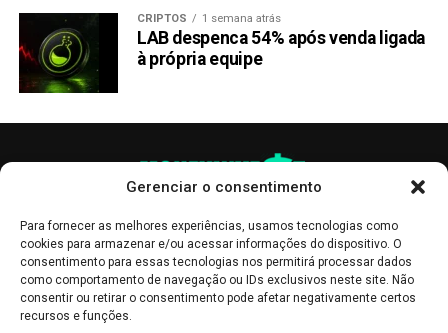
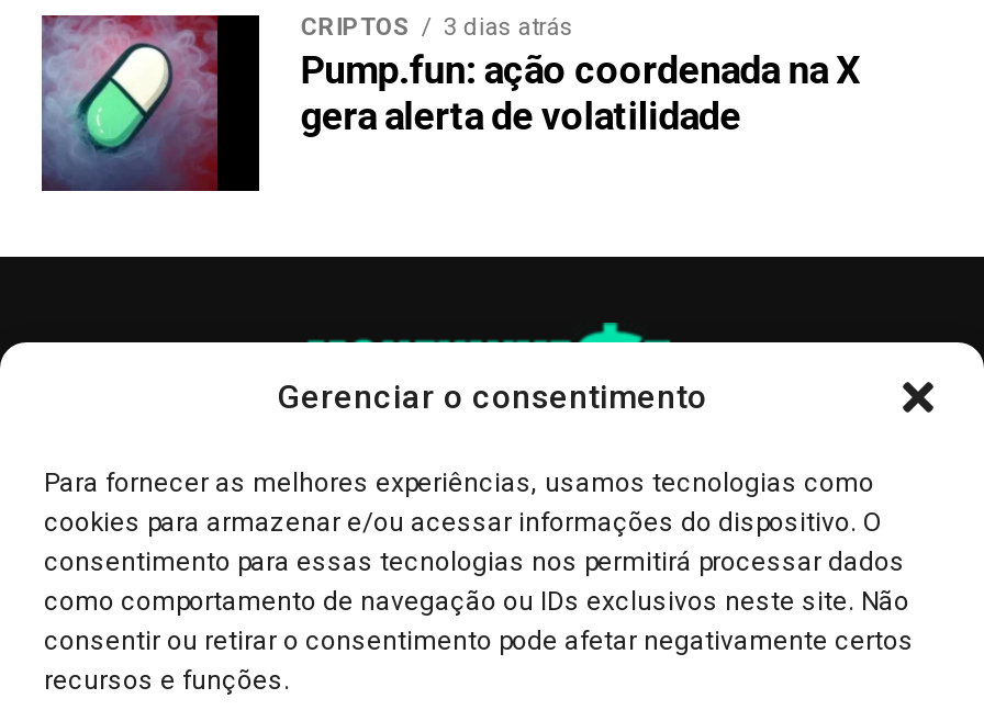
[18,12,425,93] [image] | 1 semana atrás | LAB despenca 54% após venda ligada | à própria equipe -> [40,13,859,191] [image] | 3 dias atrás | Pump.fun: ação coordenada na X | gera alerta de volatilidade

